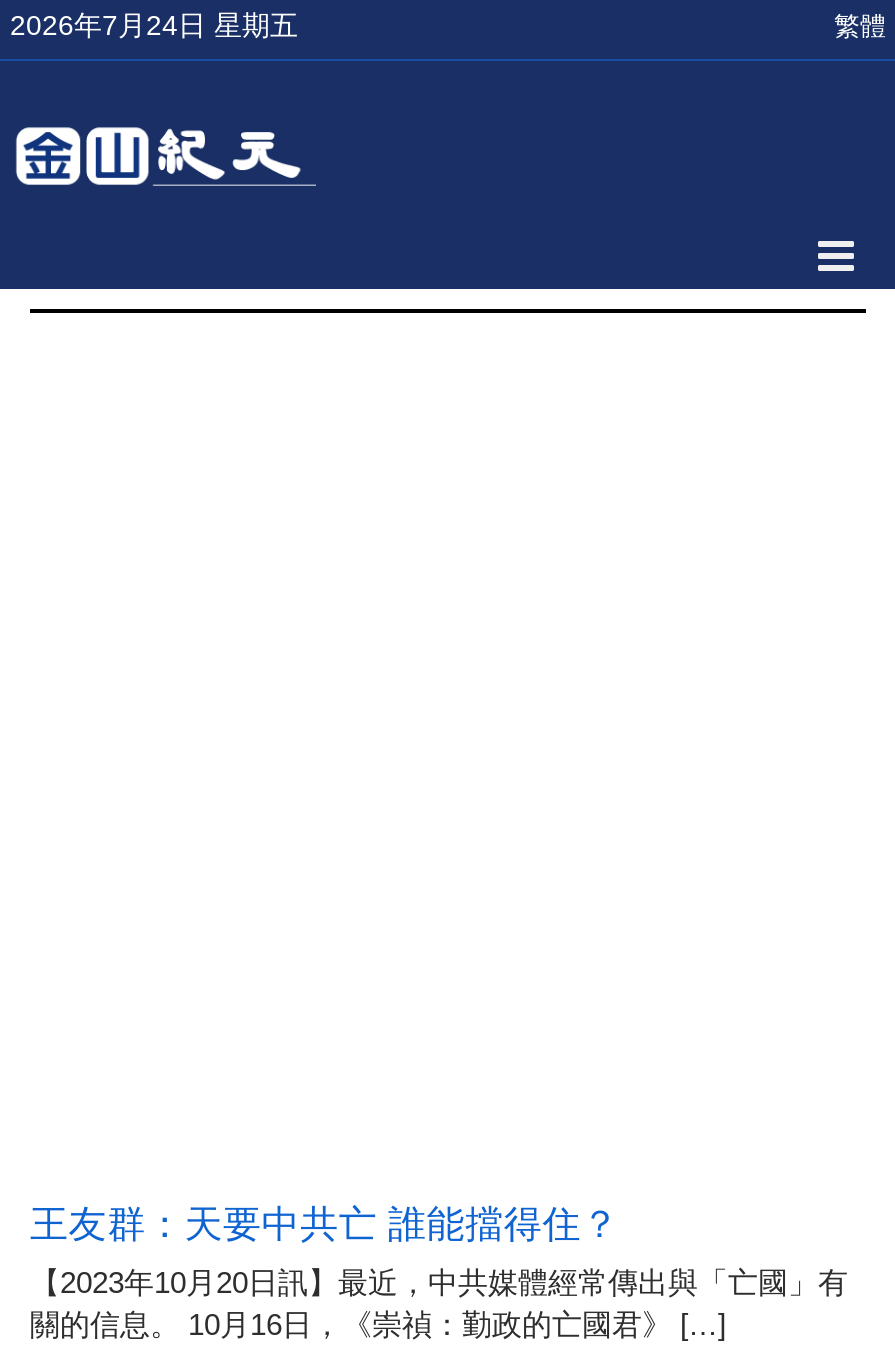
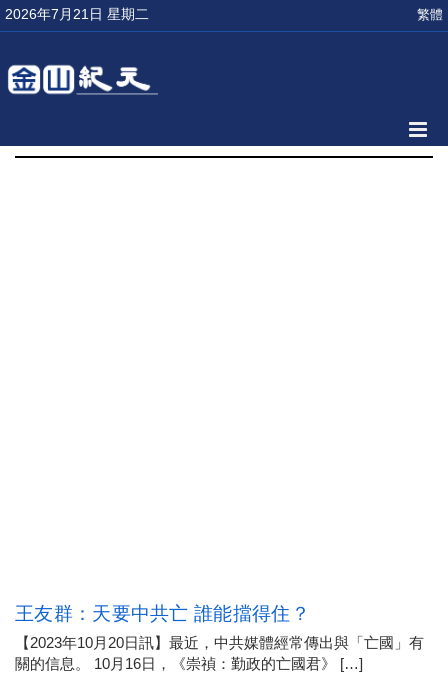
[10,9,298,41] 2026年7月24日 星期五 -> [5,6,149,22] 2026年7月21日 星期二

